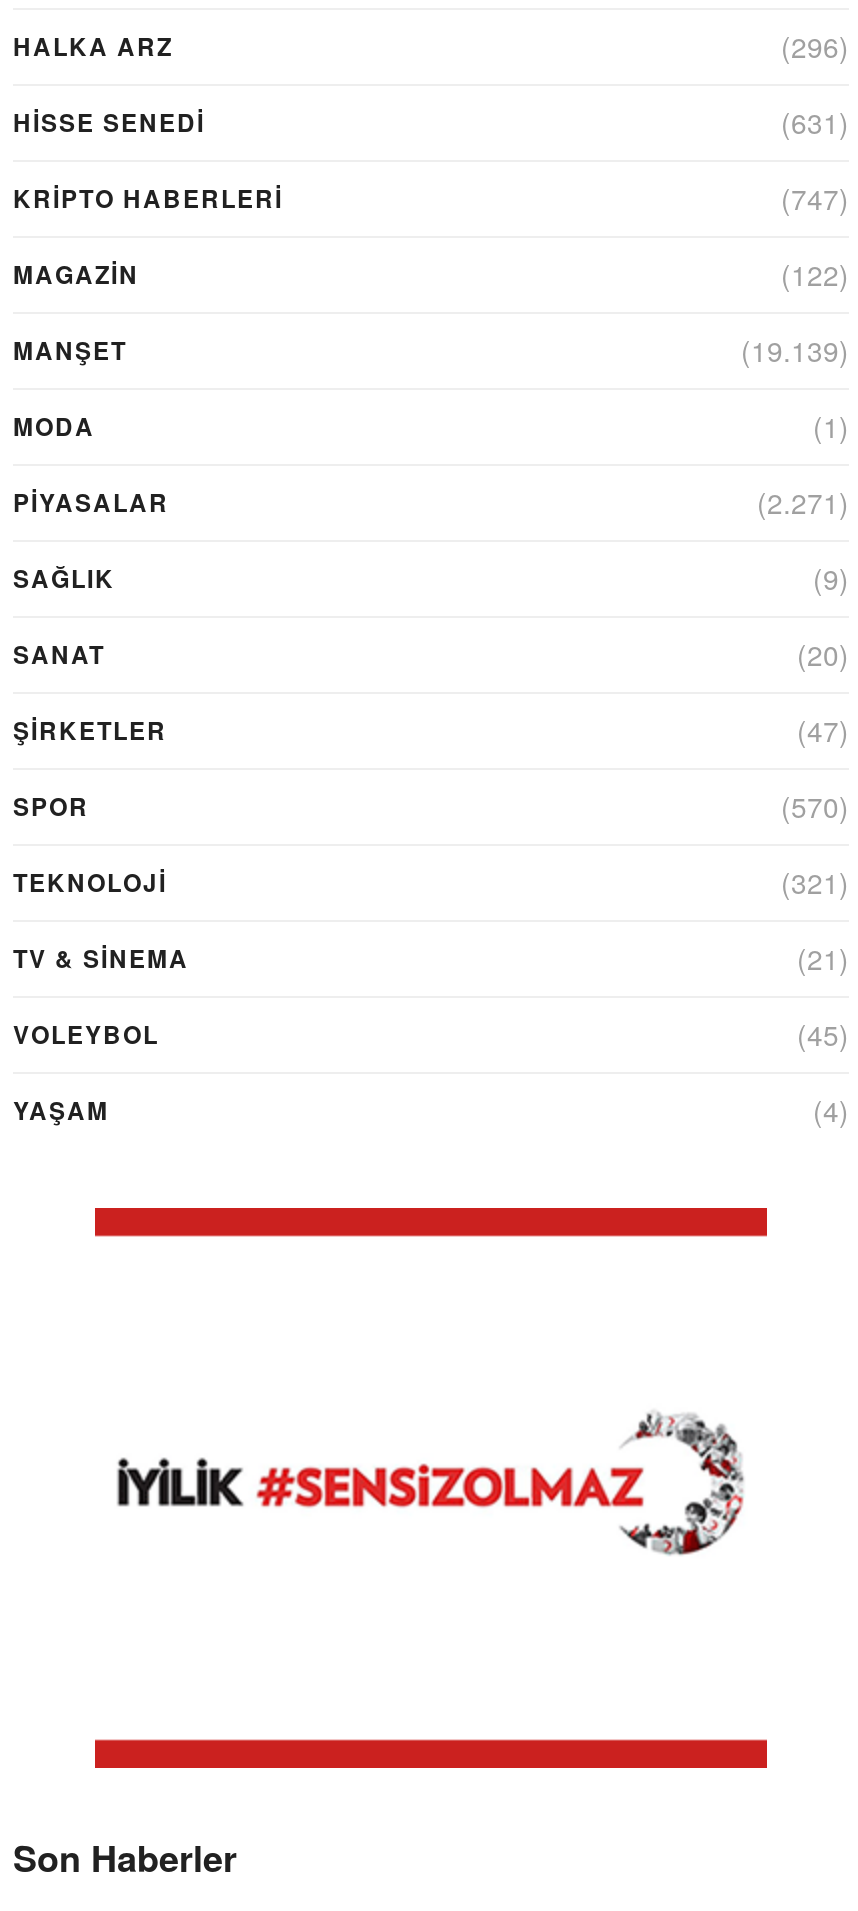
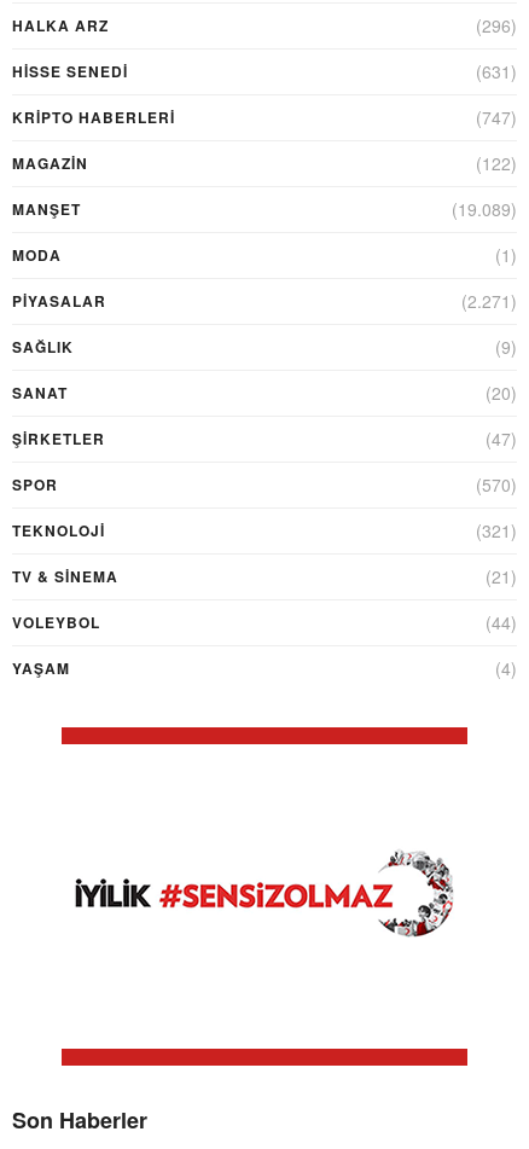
[741,330,849,370] (19.139) -> [452,197,517,221] (19.089)
[797,1014,849,1054] (45) -> [486,610,517,634] (44)

